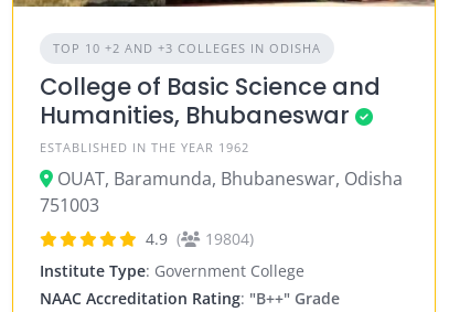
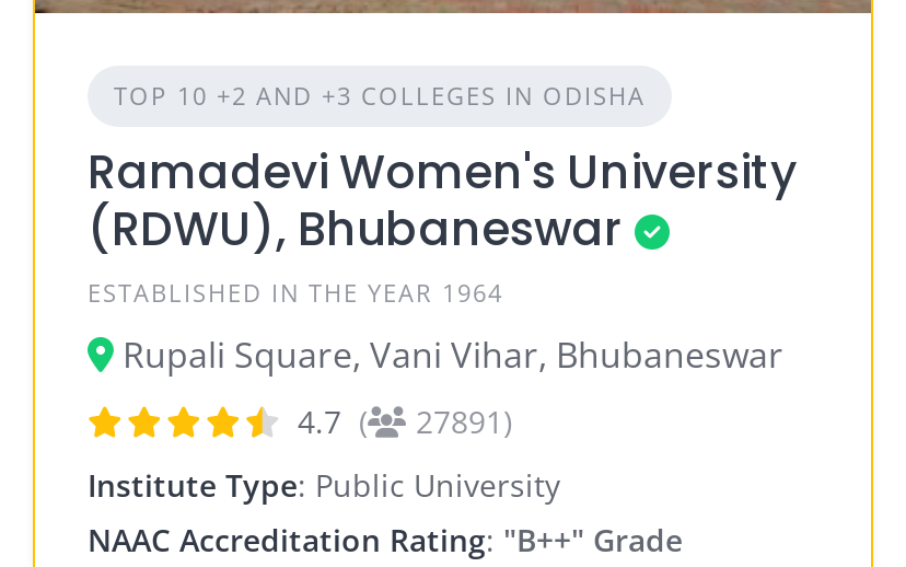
[40,71,381,155] College of Basic Science and | Humanities, Bhubaneswar | ESTABLISHED IN THE YEAR 1962 -> [88,140,797,309] Ramadevi Women's University | (RDWU), Bhubaneswar | ESTABLISHED IN THE YEAR 1964
[40,166,403,217] OUAT, Baramunda, Bhubaneswar, Odisha | 751003 -> [123,331,783,379] Rupali Square, Vani Vihar, Bhubaneswar
[146,228,254,249] 4.9 ( | 19804) -> [298,401,512,442] 4.7 ( | 27891)
[40,260,304,281] Institute Type: Government College -> [88,464,560,506] Institute Type: Public University

